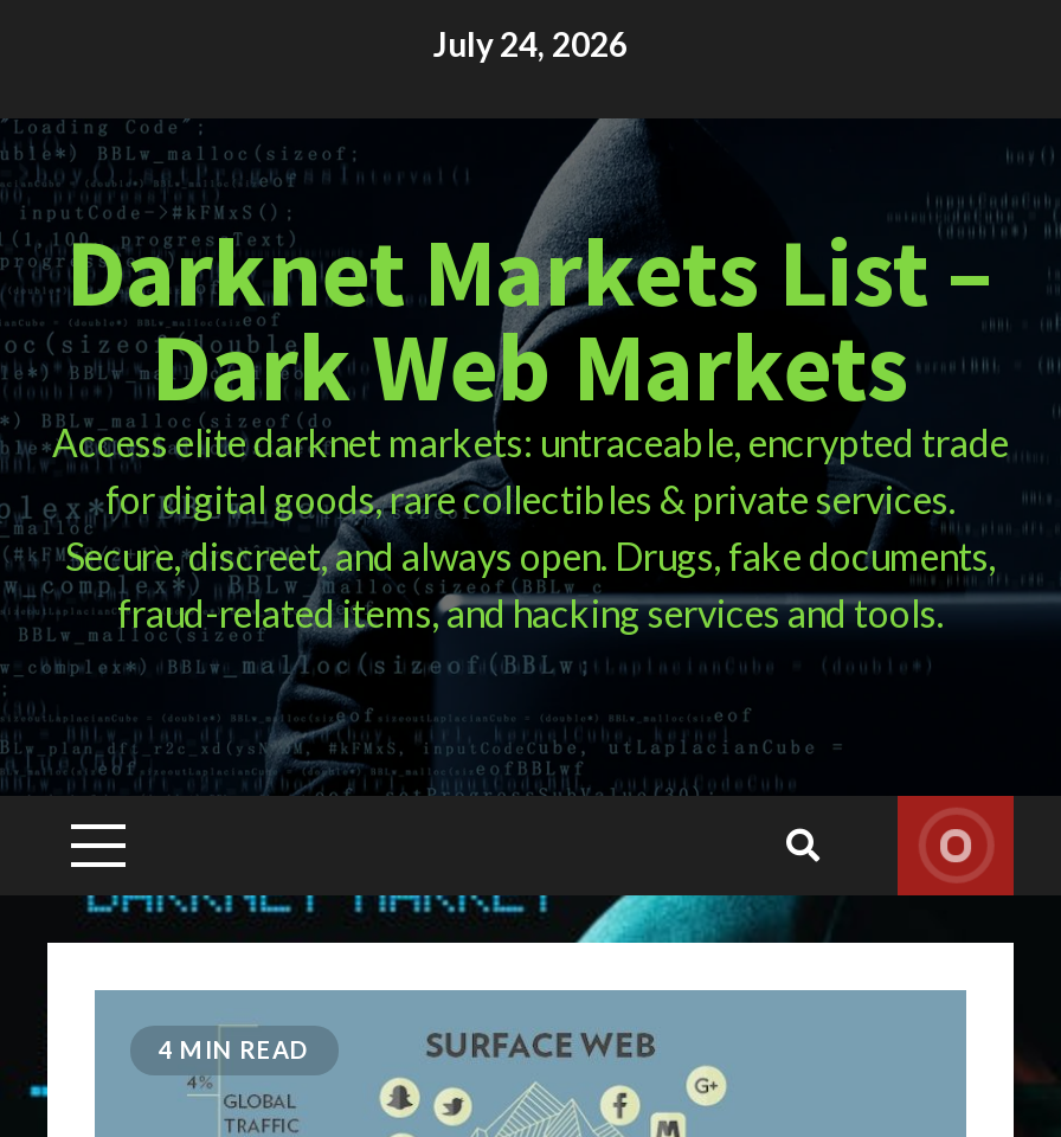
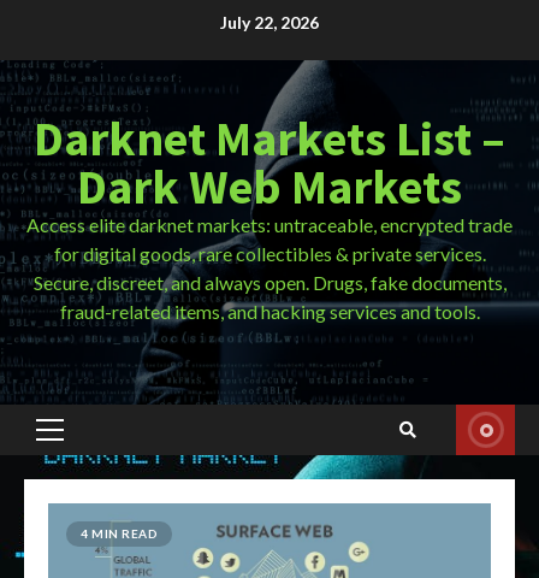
[433,23,628,63] July 24, 2026 -> [220,11,319,32] July 22, 2026

